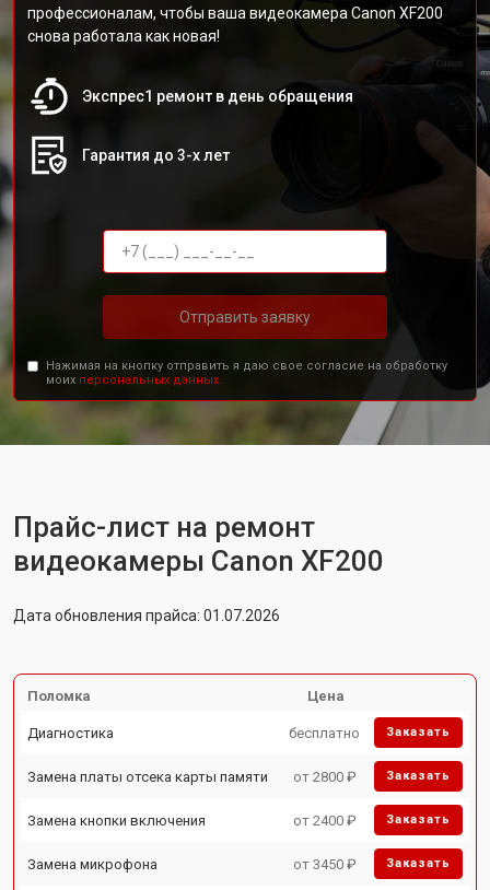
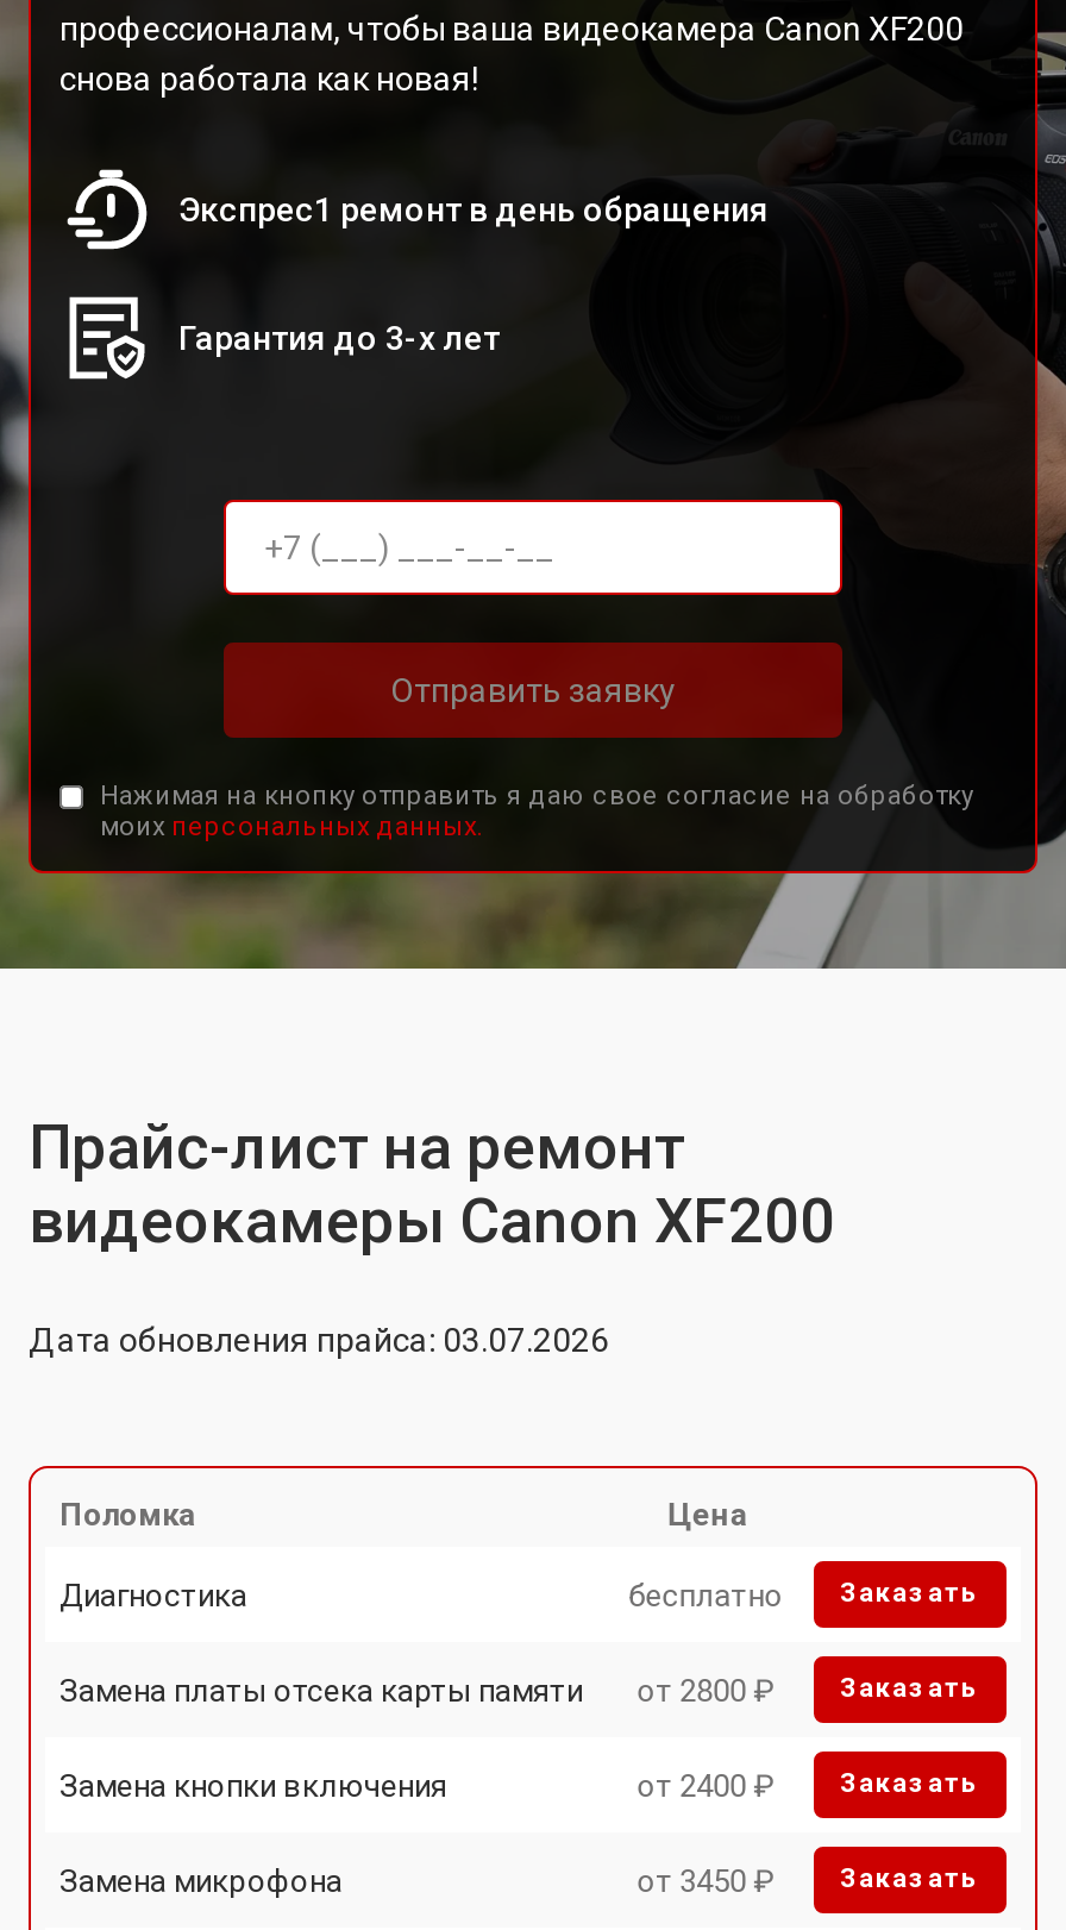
[13,607,280,624] Дата обновления прайса: 01.07.2026 -> [29,1321,609,1359] Дата обновления прайса: 03.07.2026

